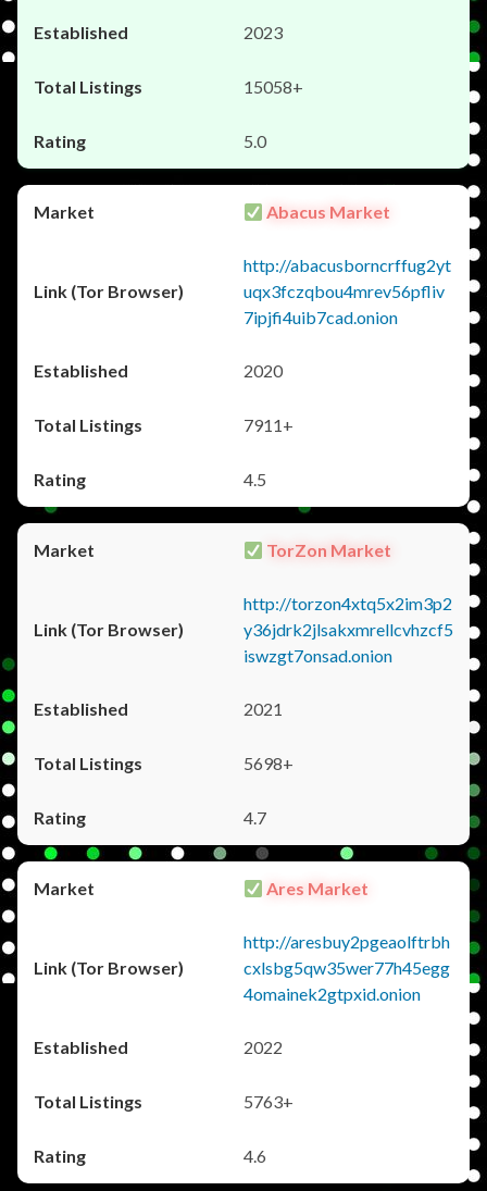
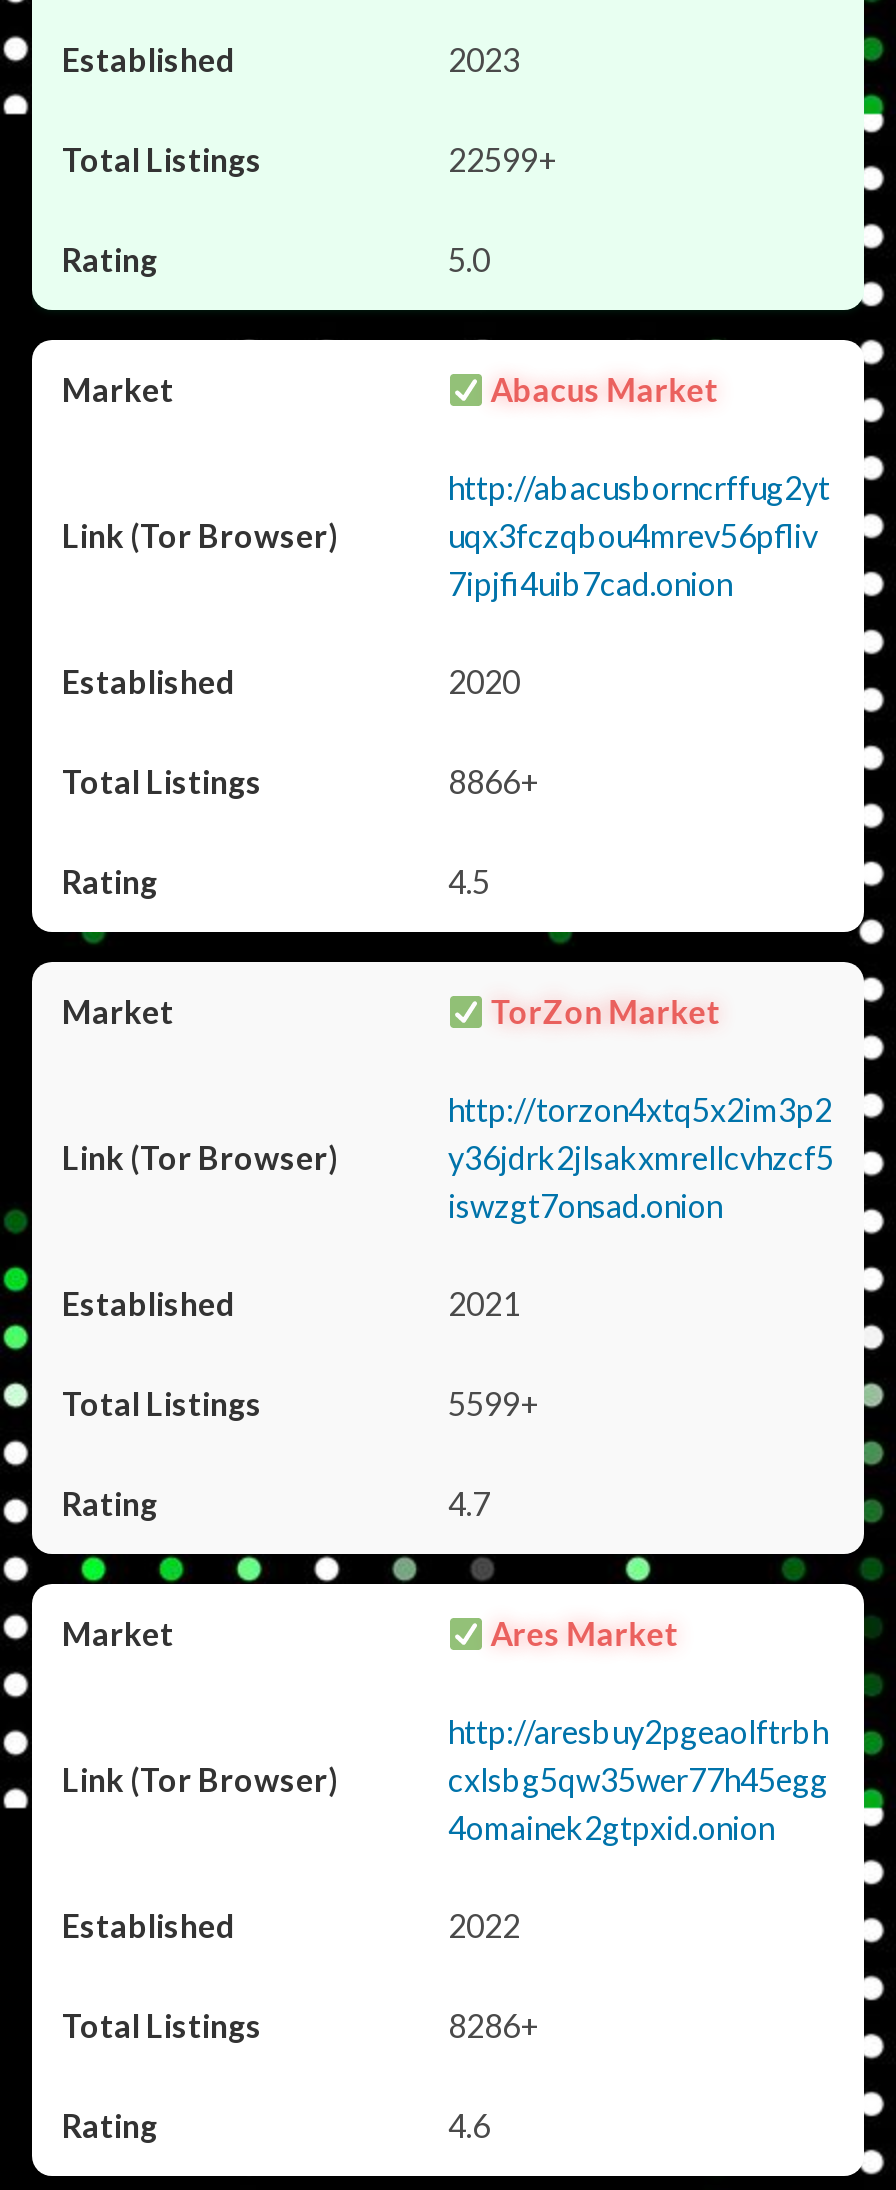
[243,76,303,97] 15058+ -> [448,140,558,178] 22599+
[243,414,294,435] 7911+ -> [448,762,540,800] 8866+
[243,753,294,773] 5698+ -> [448,1384,540,1422] 5599+
[243,1091,294,1112] 5763+ -> [448,2006,540,2044] 8286+

